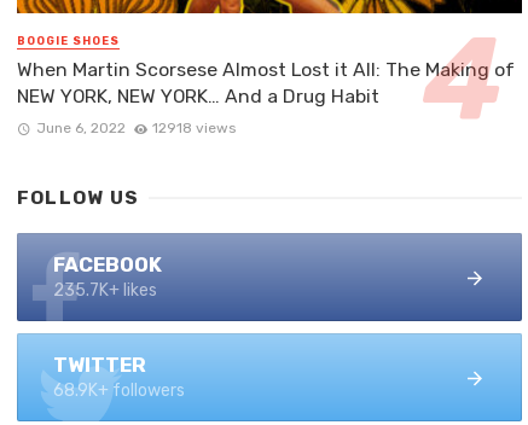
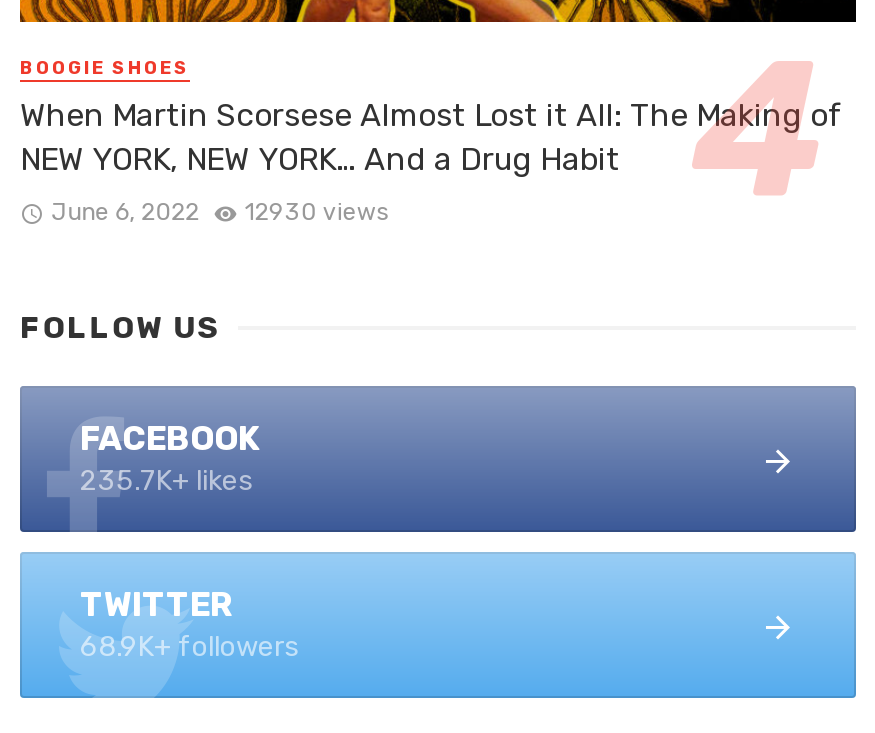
[36,119,236,136] June 6, 2022 12918 views -> [51,198,389,226] June 6, 2022 12930 views

